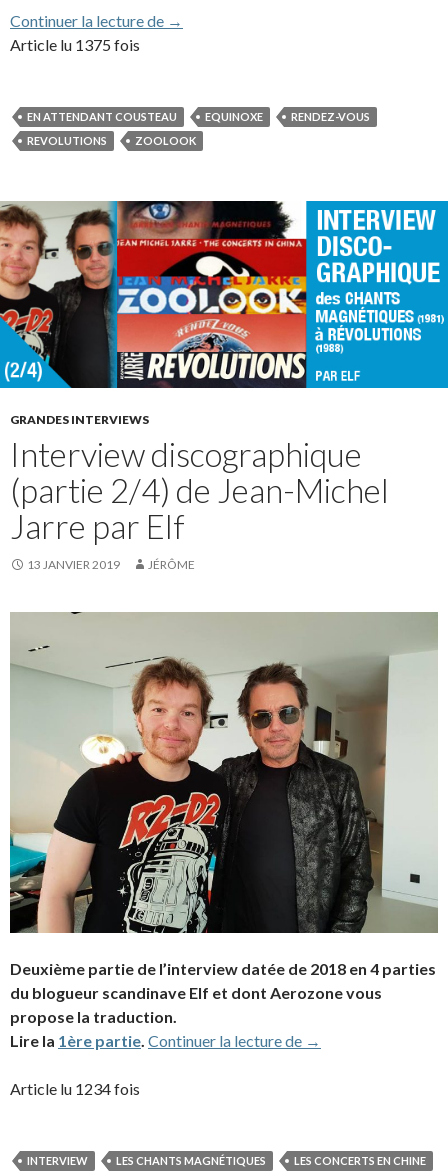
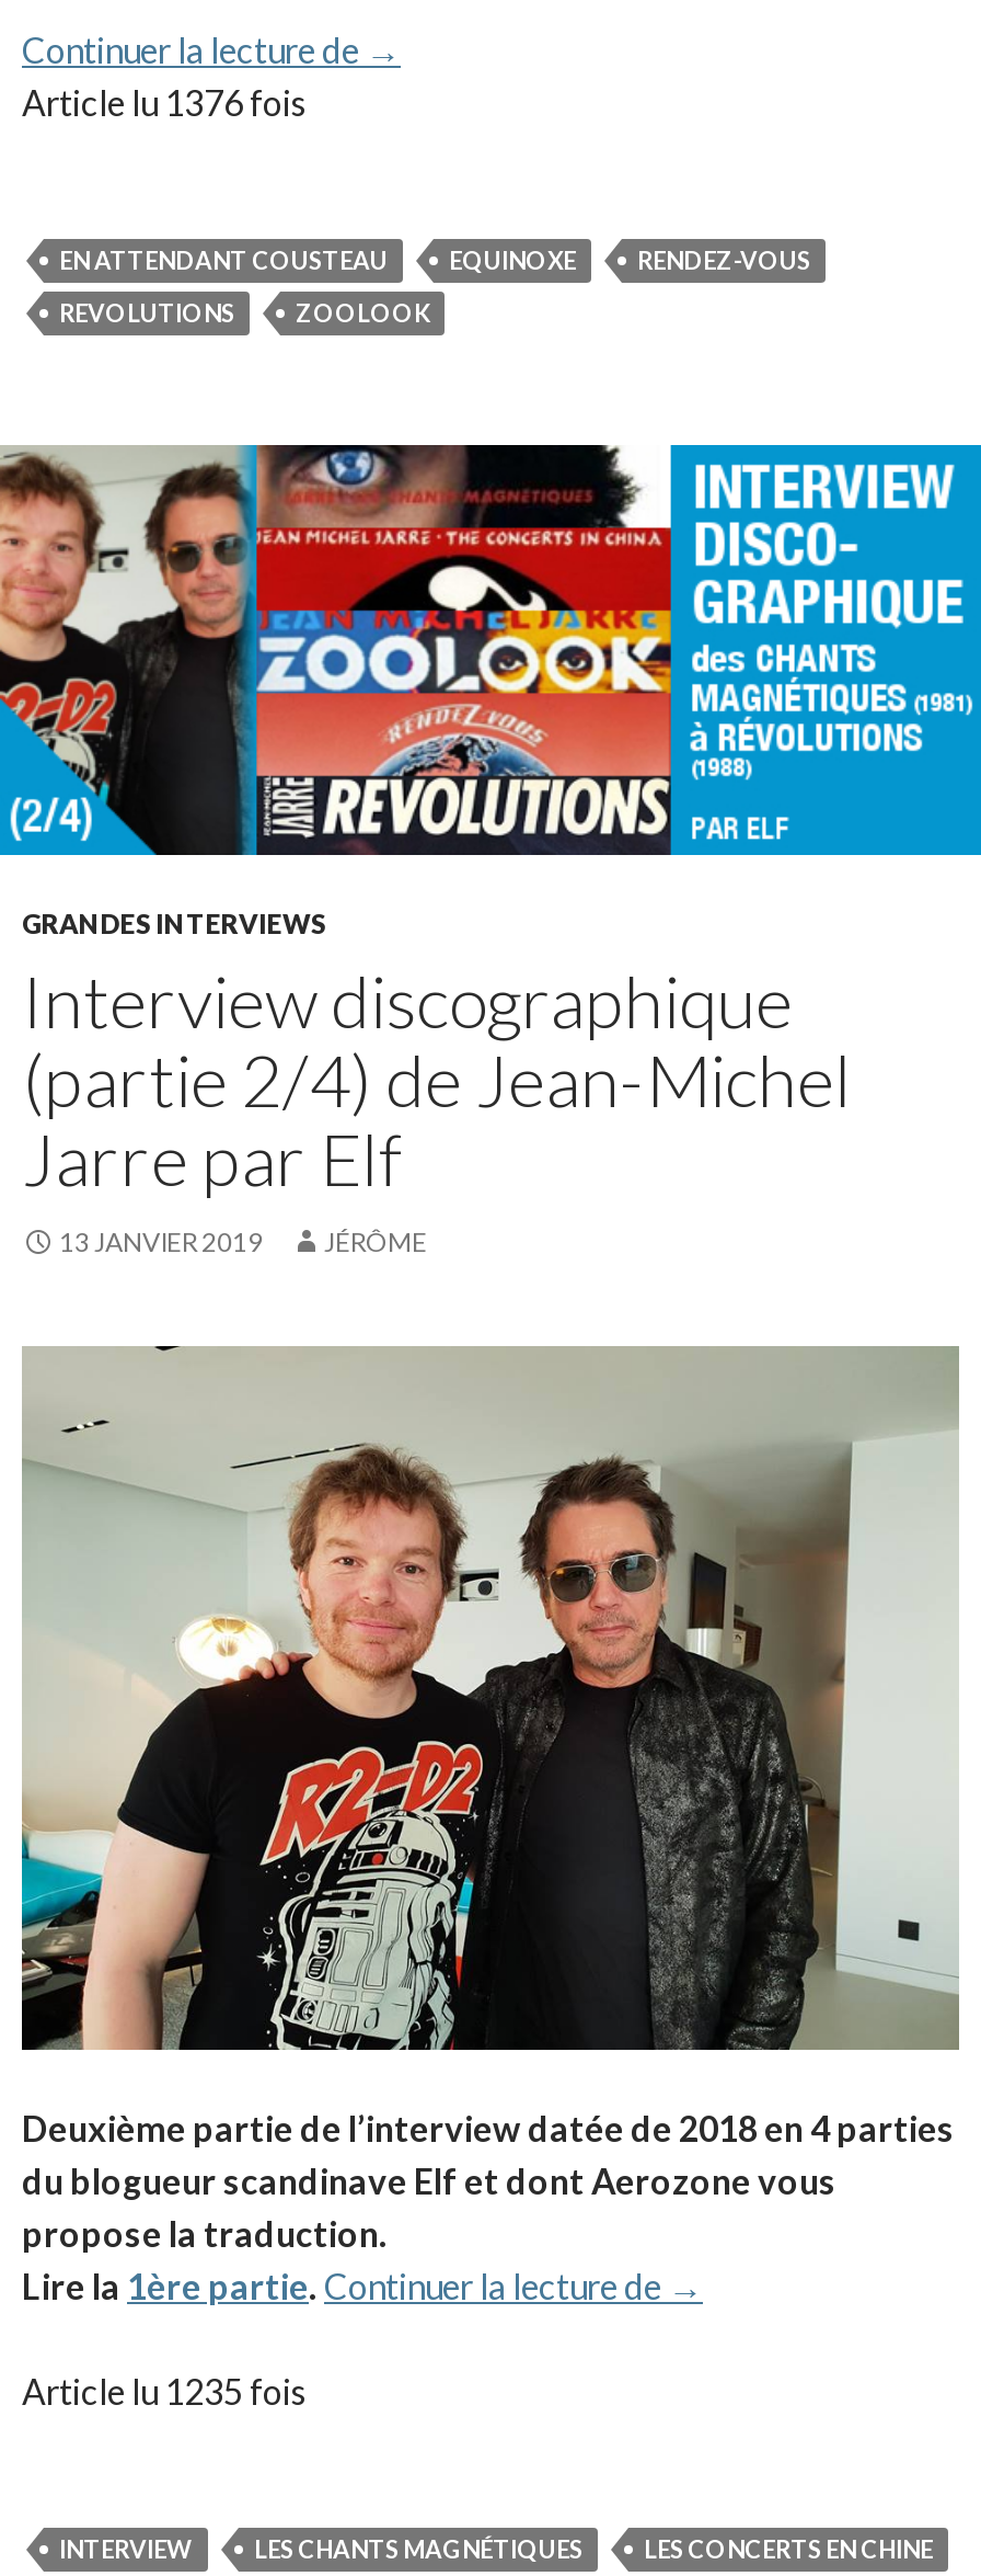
[10,35,140,54] Article lu 1375 fois -> [22,82,307,124] Article lu 1376 fois
[10,1079,140,1098] Article lu 1234 fois -> [22,2370,307,2412] Article lu 1235 fois

